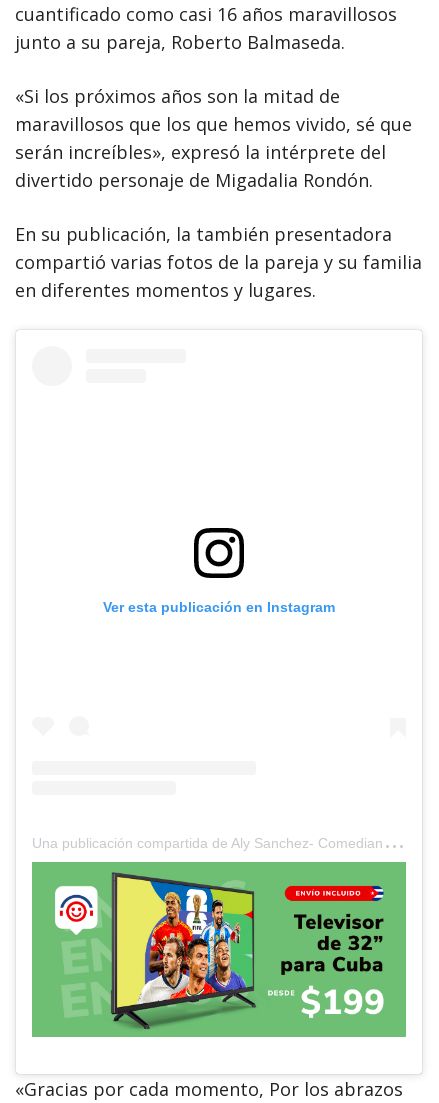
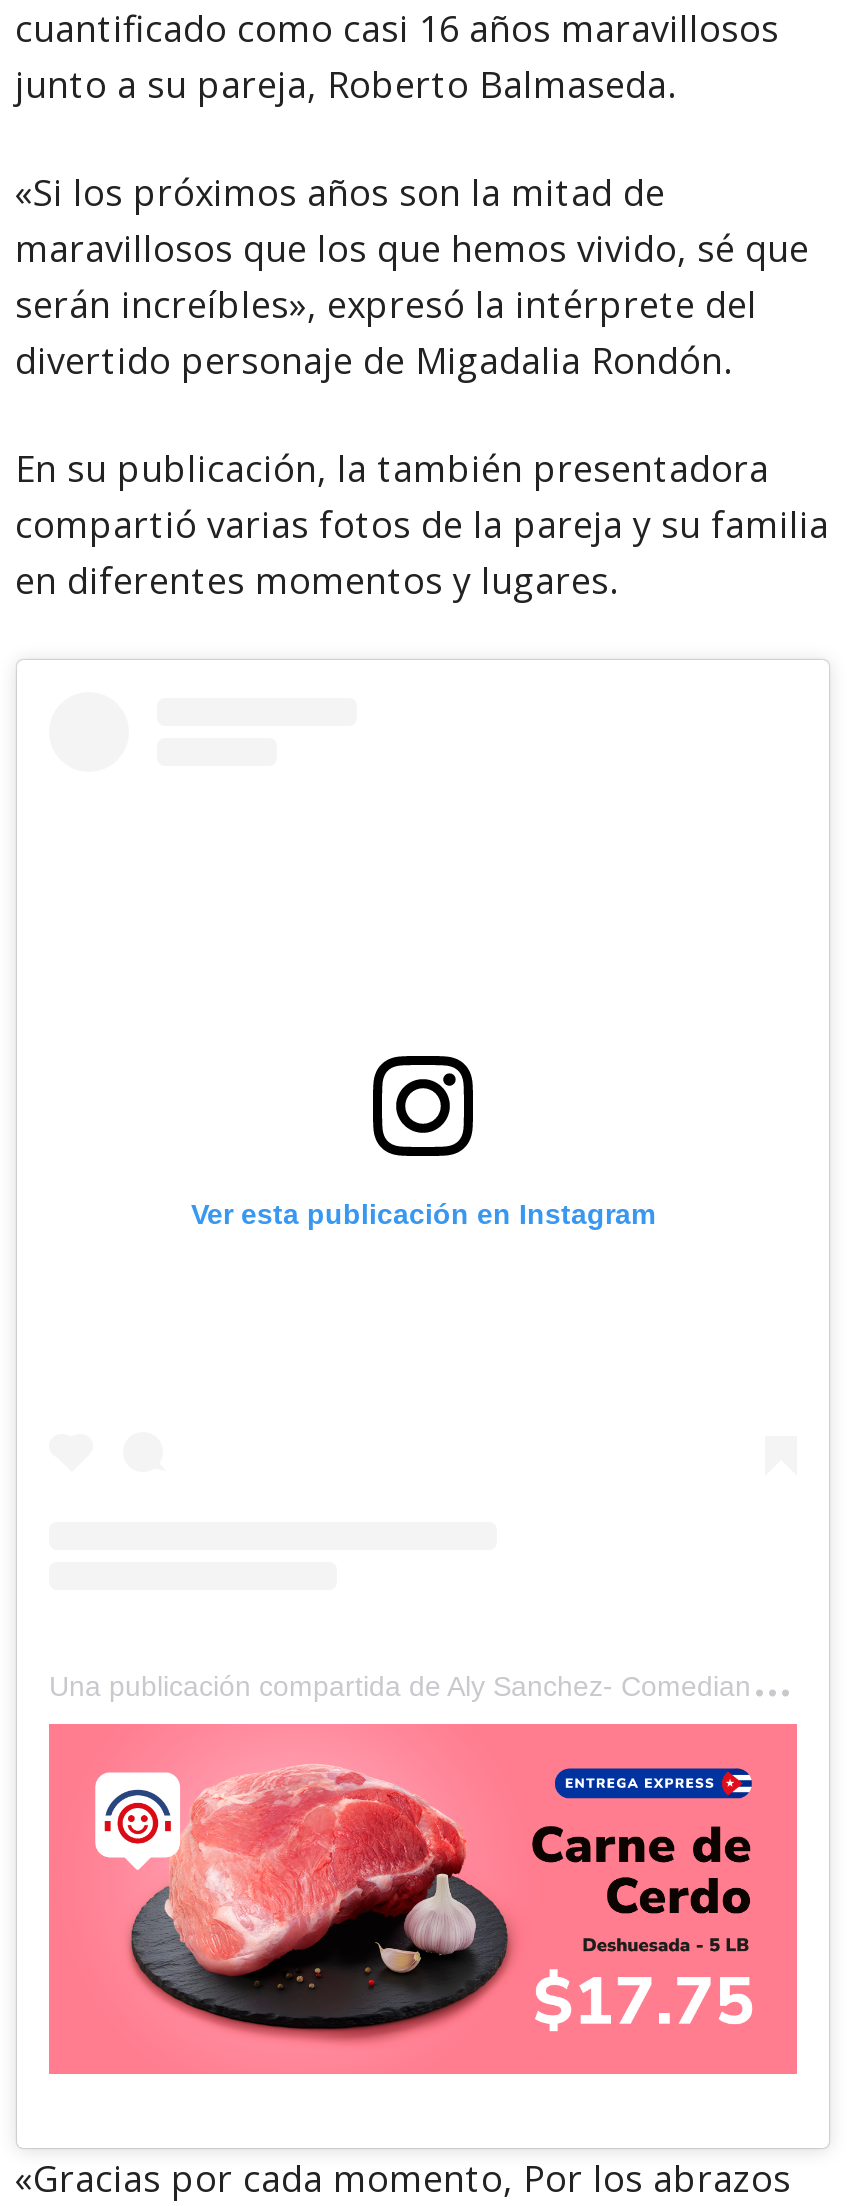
[31,861,407,1038] [image] -> [47,1722,799,2076] [image]

